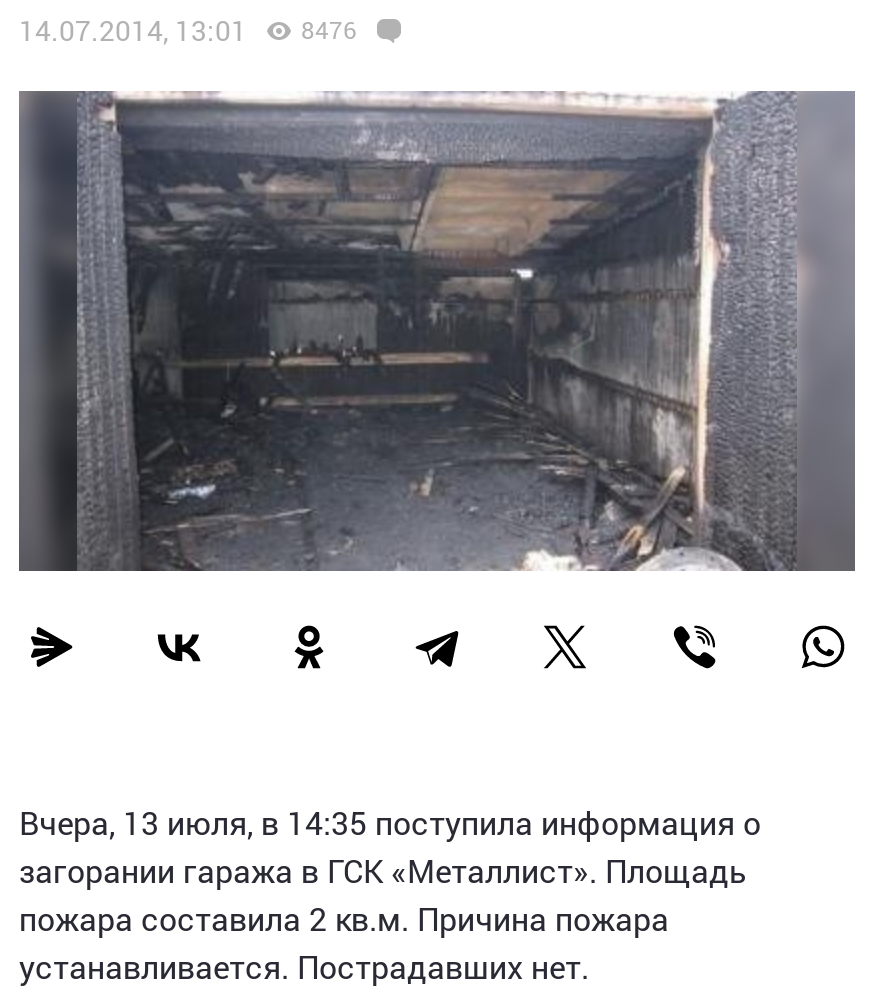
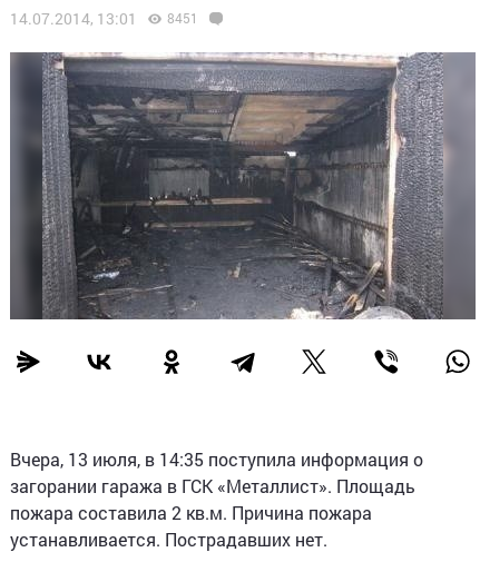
[19,11,357,49] 14.07.2014, 13:01 8476 -> [10,8,198,29] 14.07.2014, 13:01 8451

